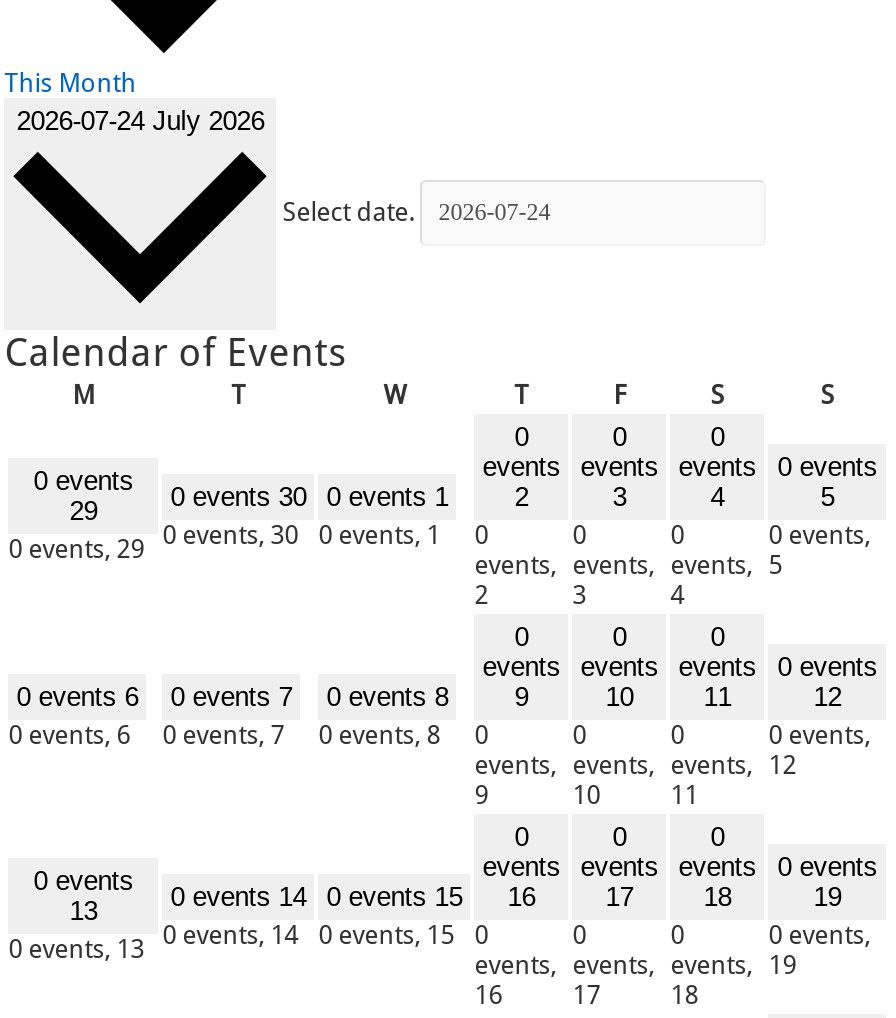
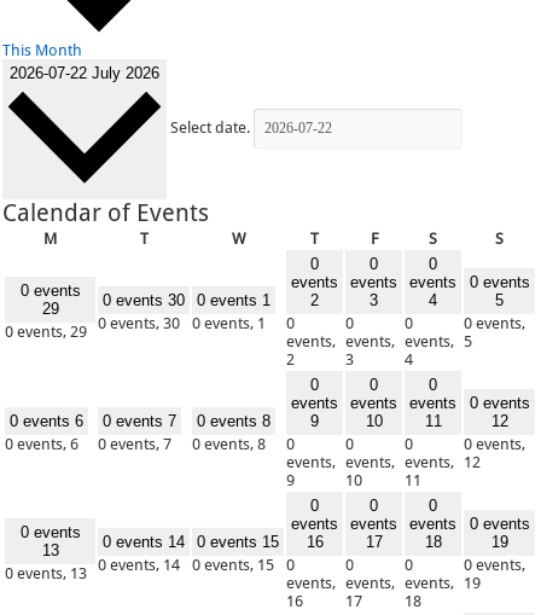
[16,106,264,136] 2026-07-24 July 2026 -> [10,64,160,82] 2026-07-22 July 2026

